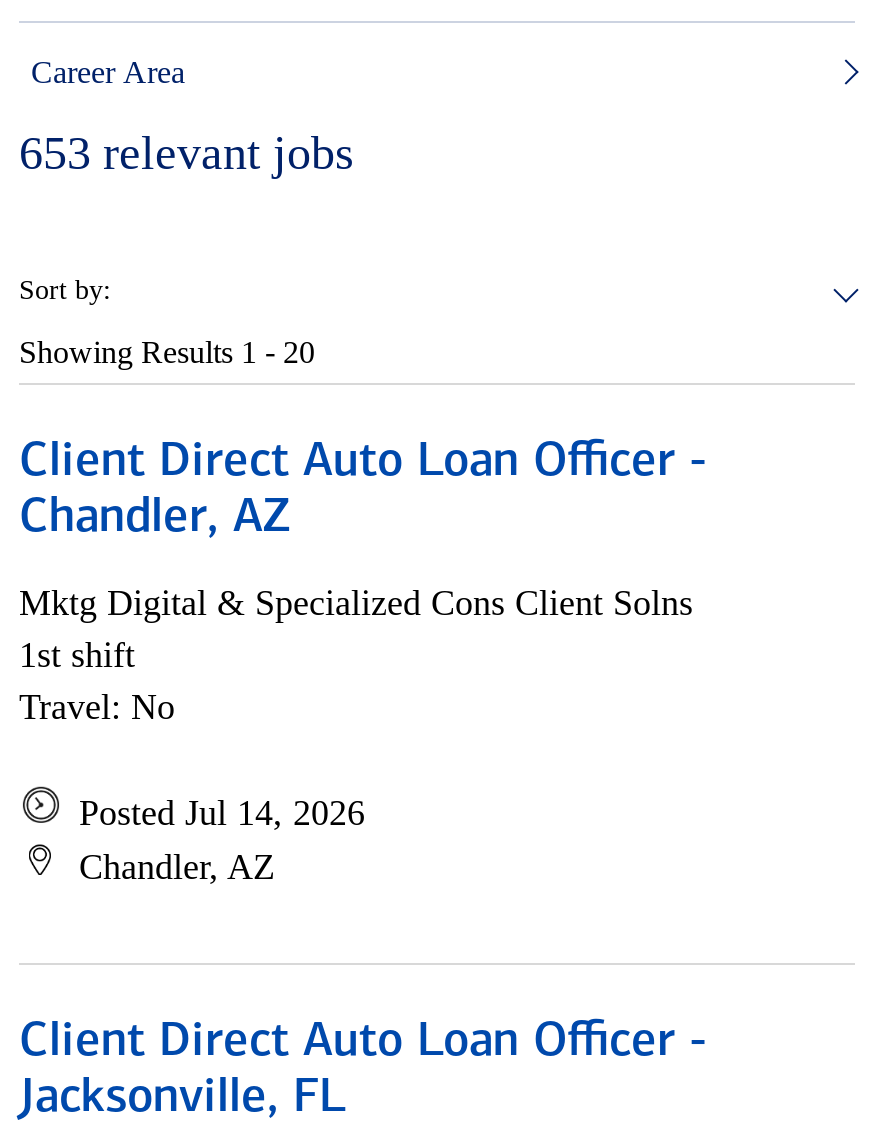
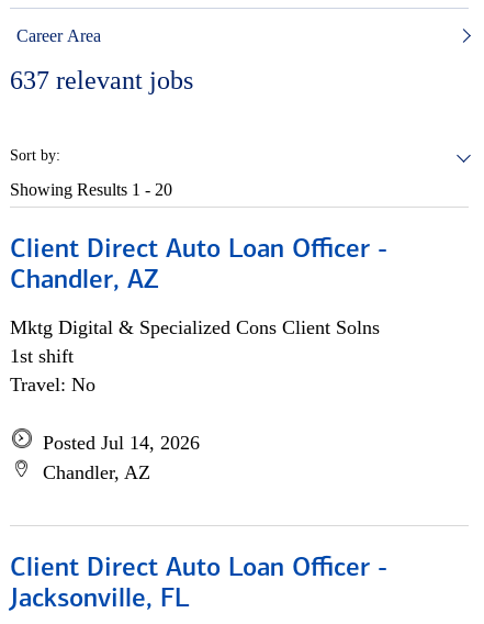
[19,127,353,179] 653 relevant jobs -> [10,66,193,94] 637 relevant jobs

